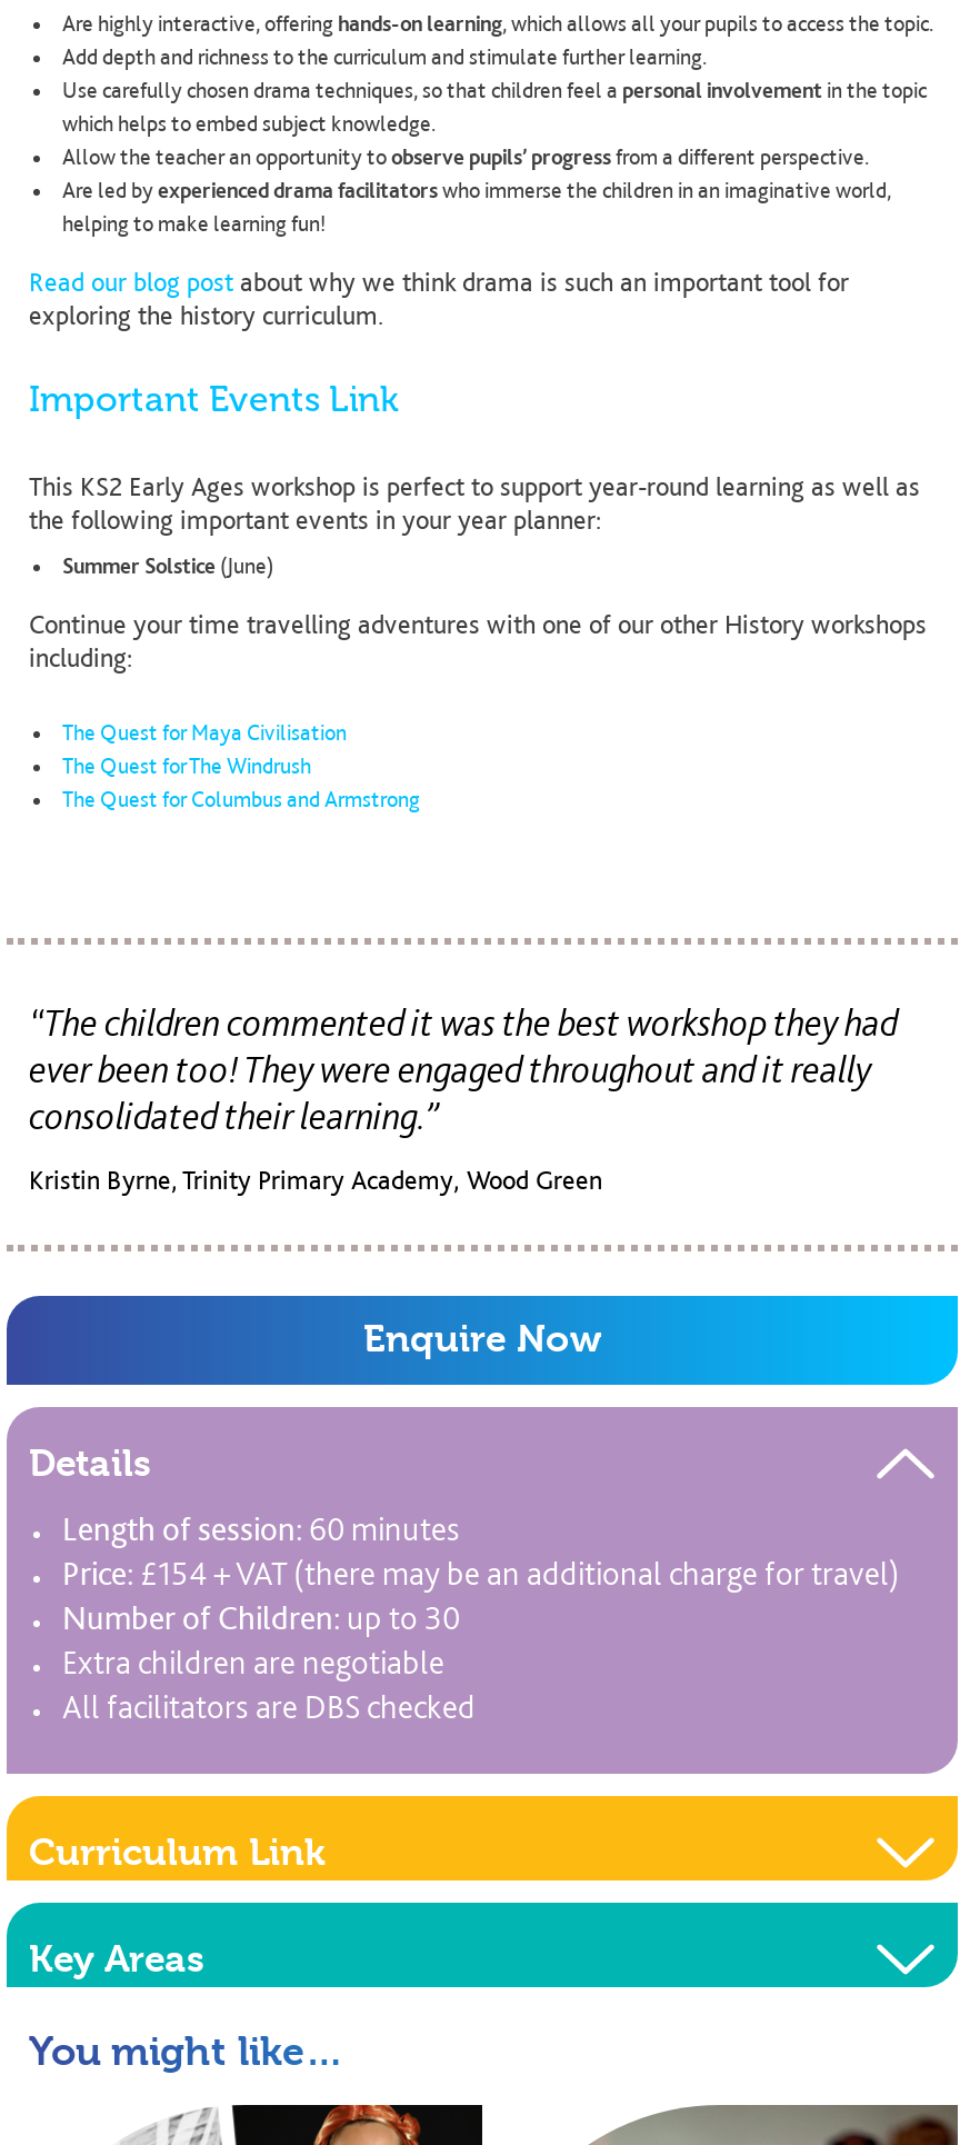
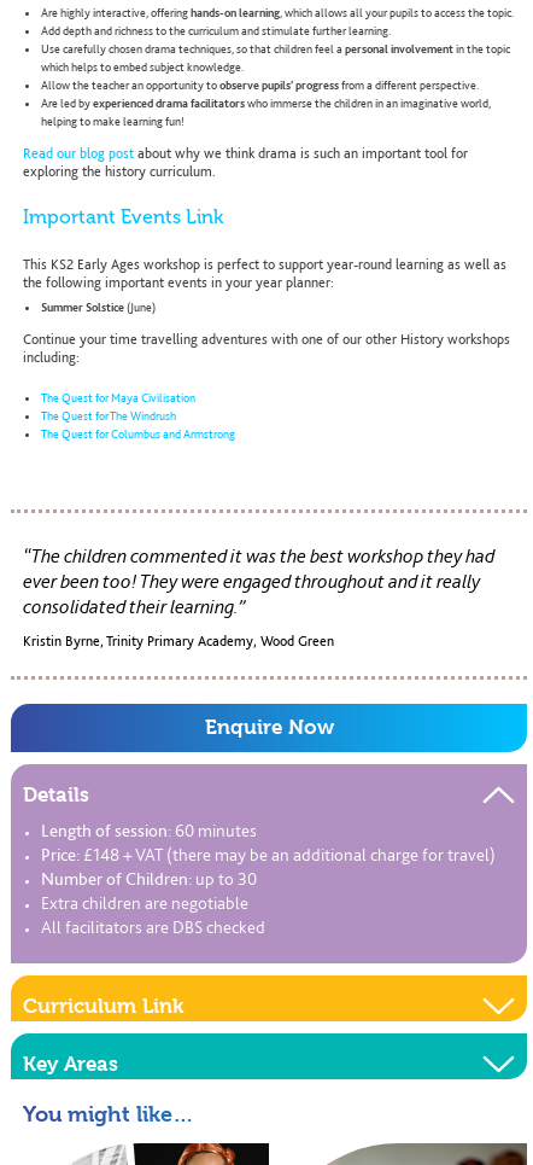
[62,1554,900,1594] Price: £154 + VAT (there may be an additional charge for travel) -> [41,844,496,866] Price: £148 + VAT (there may be an additional charge for travel)

